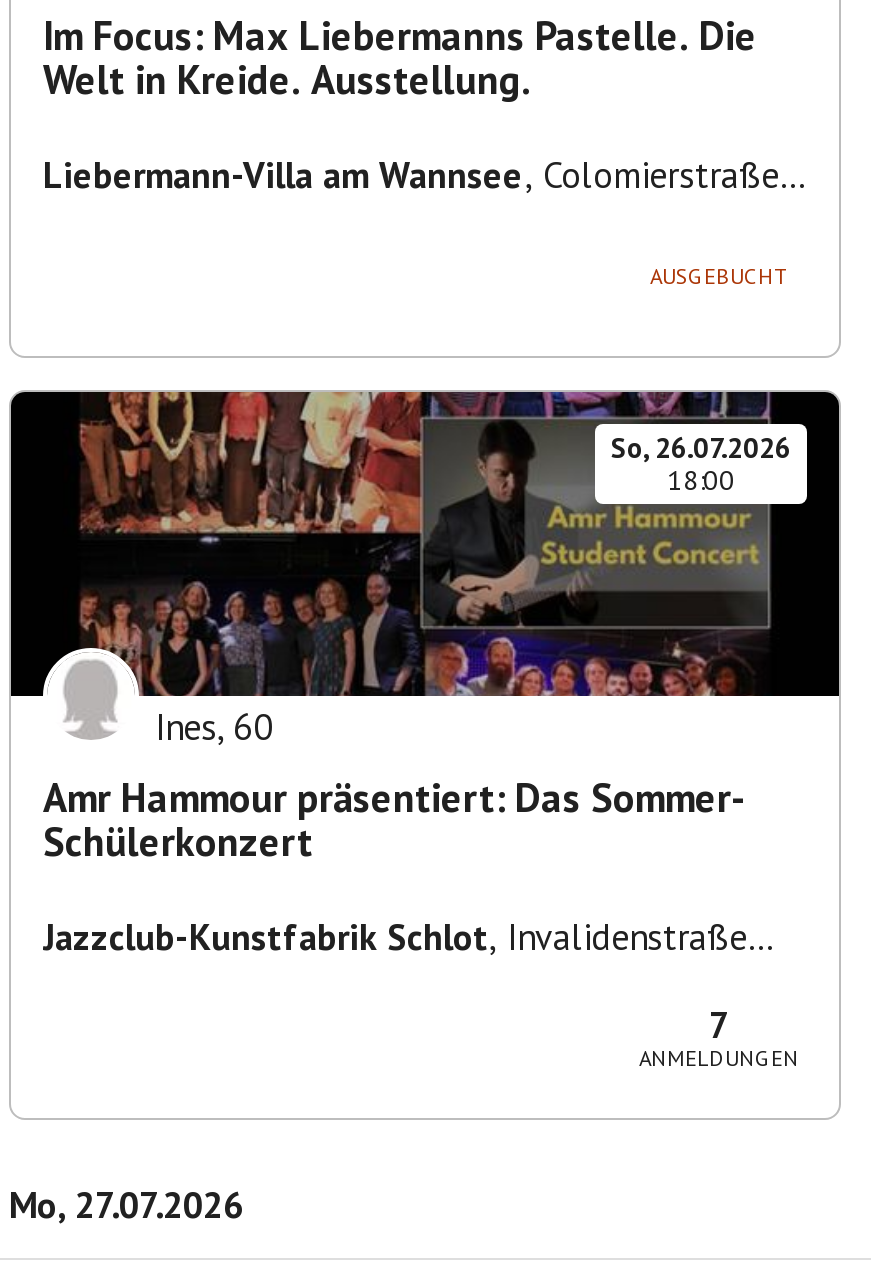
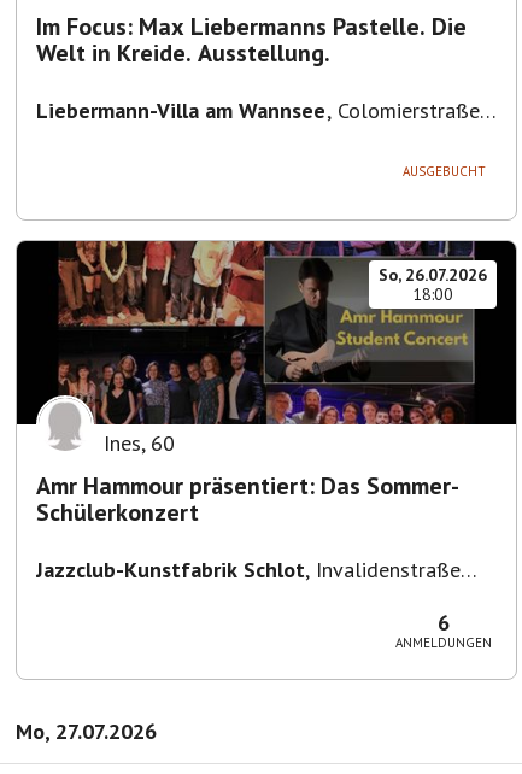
[709,1002,729,1048] 7 -> [438,609,450,637] 6

